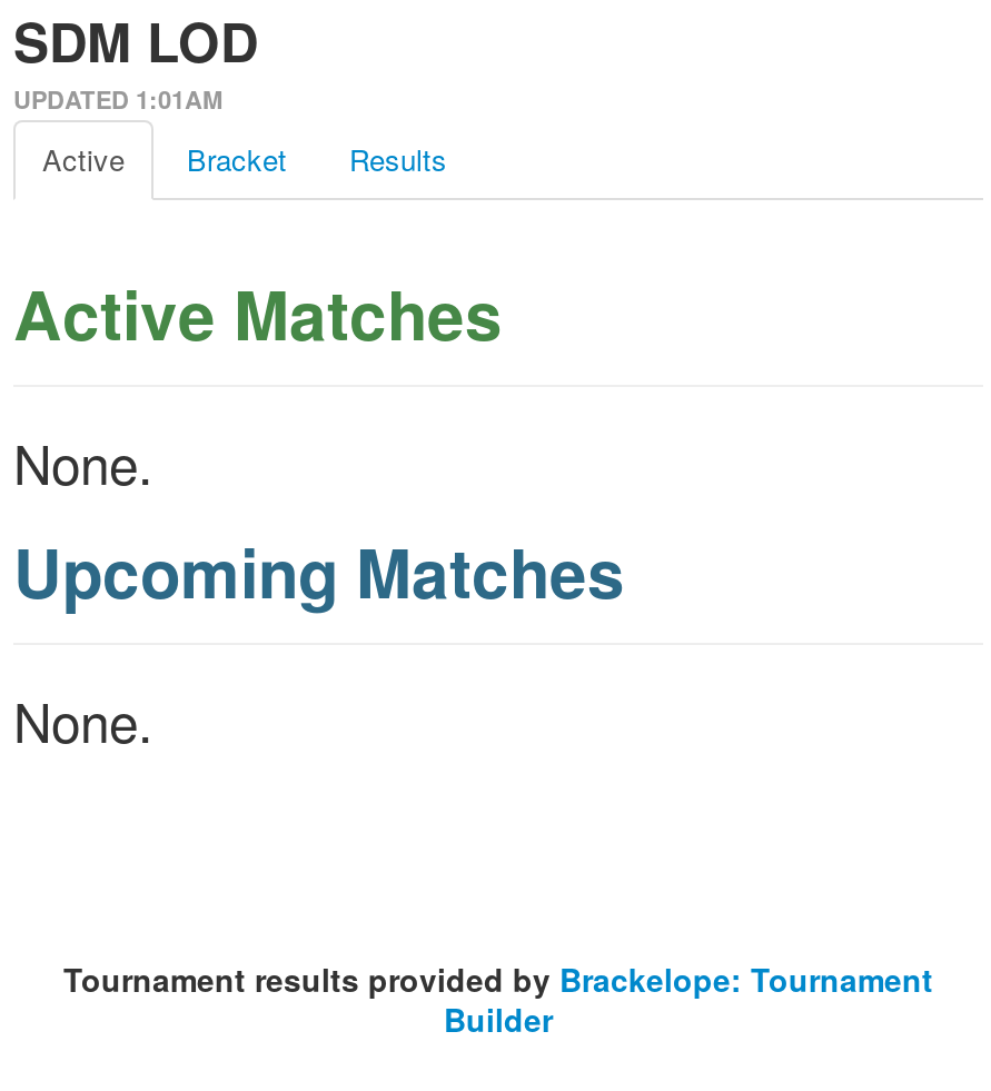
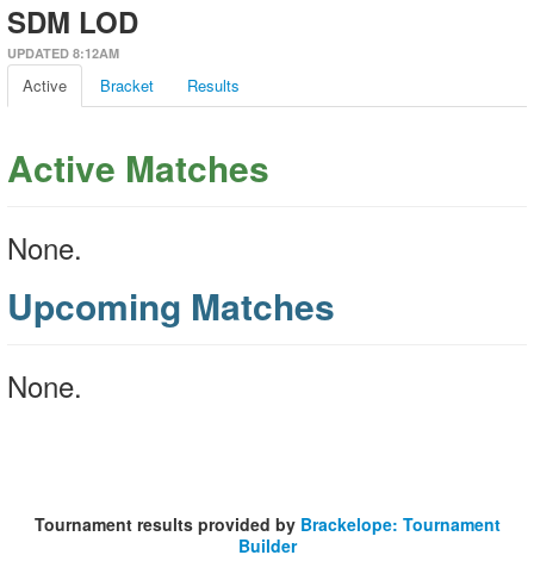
[13,82,222,116] UPDATED 1:01AM -> [7,44,119,62] UPDATED 8:12AM

